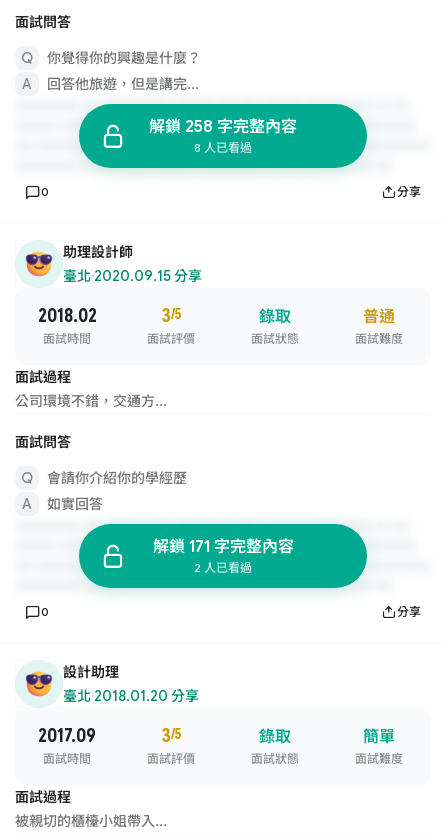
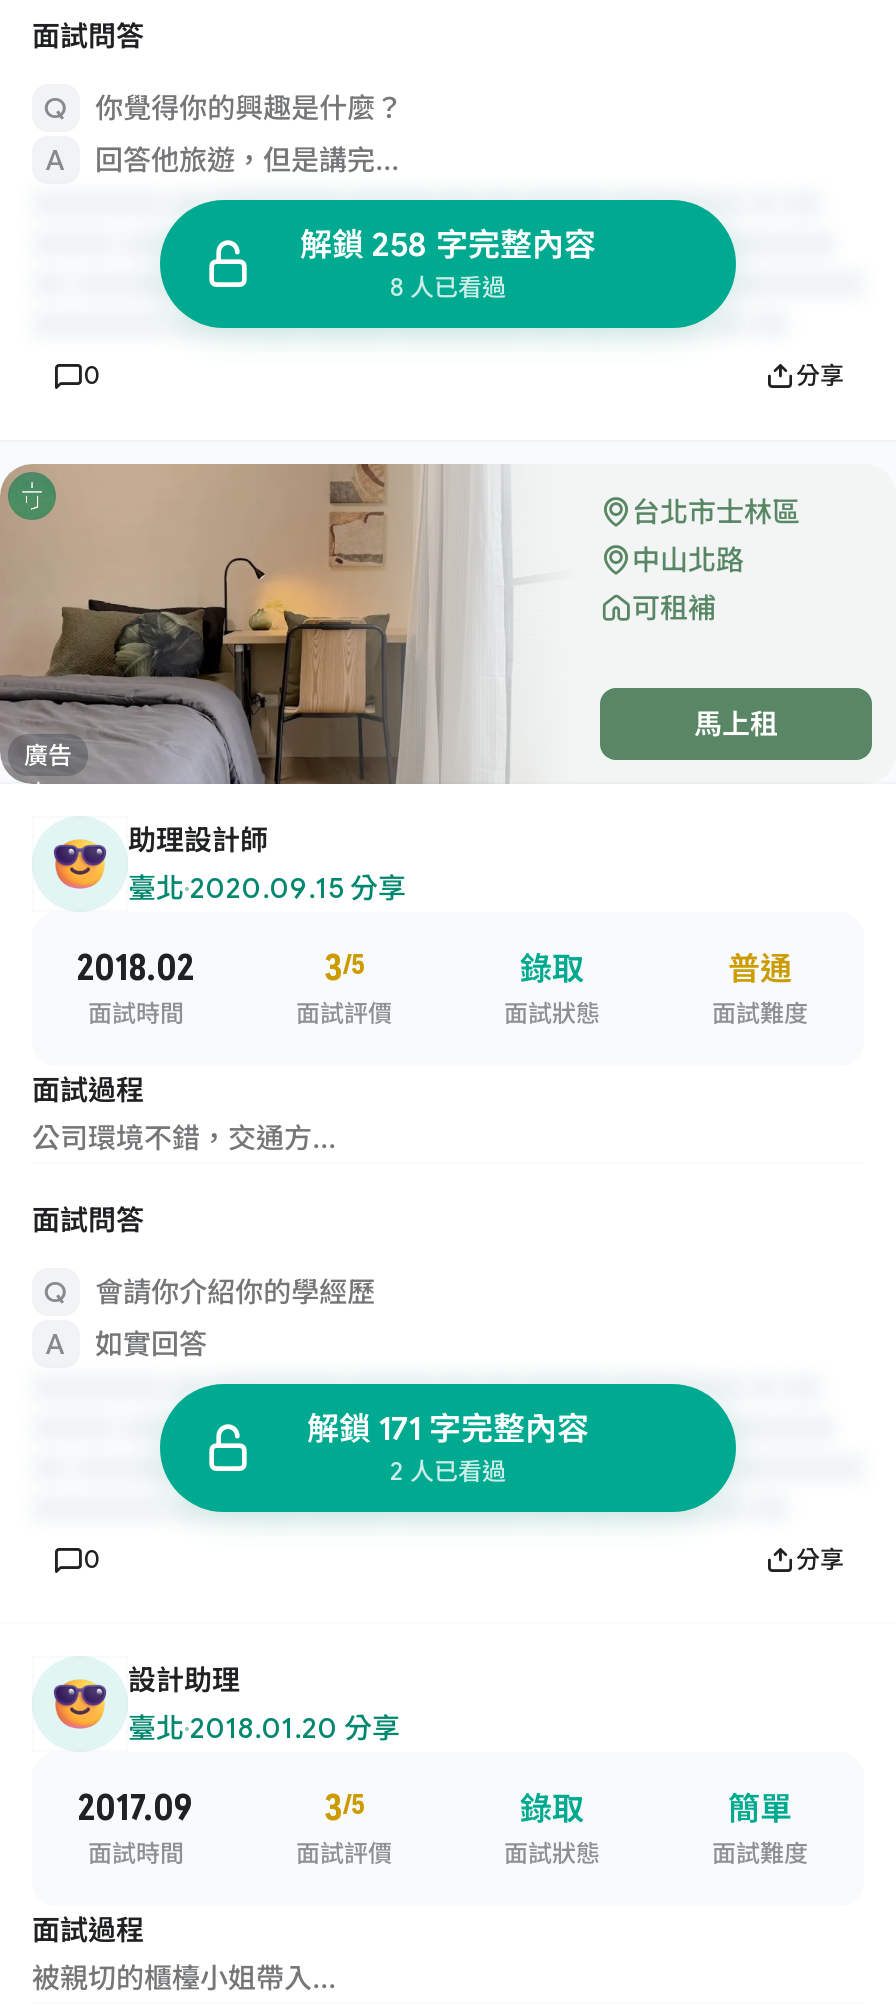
none -> [6,462,874,786] [image] | 台北市士林區 | 中山北路 | 可租補 | 馬上租 | 廣告

